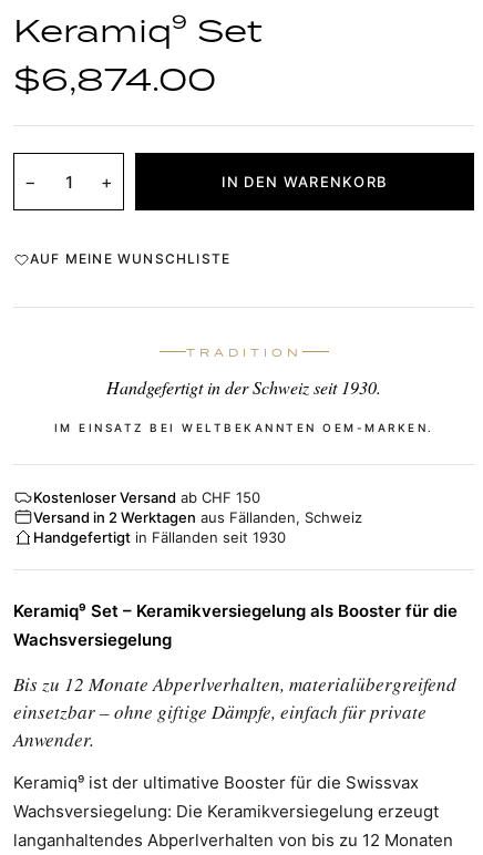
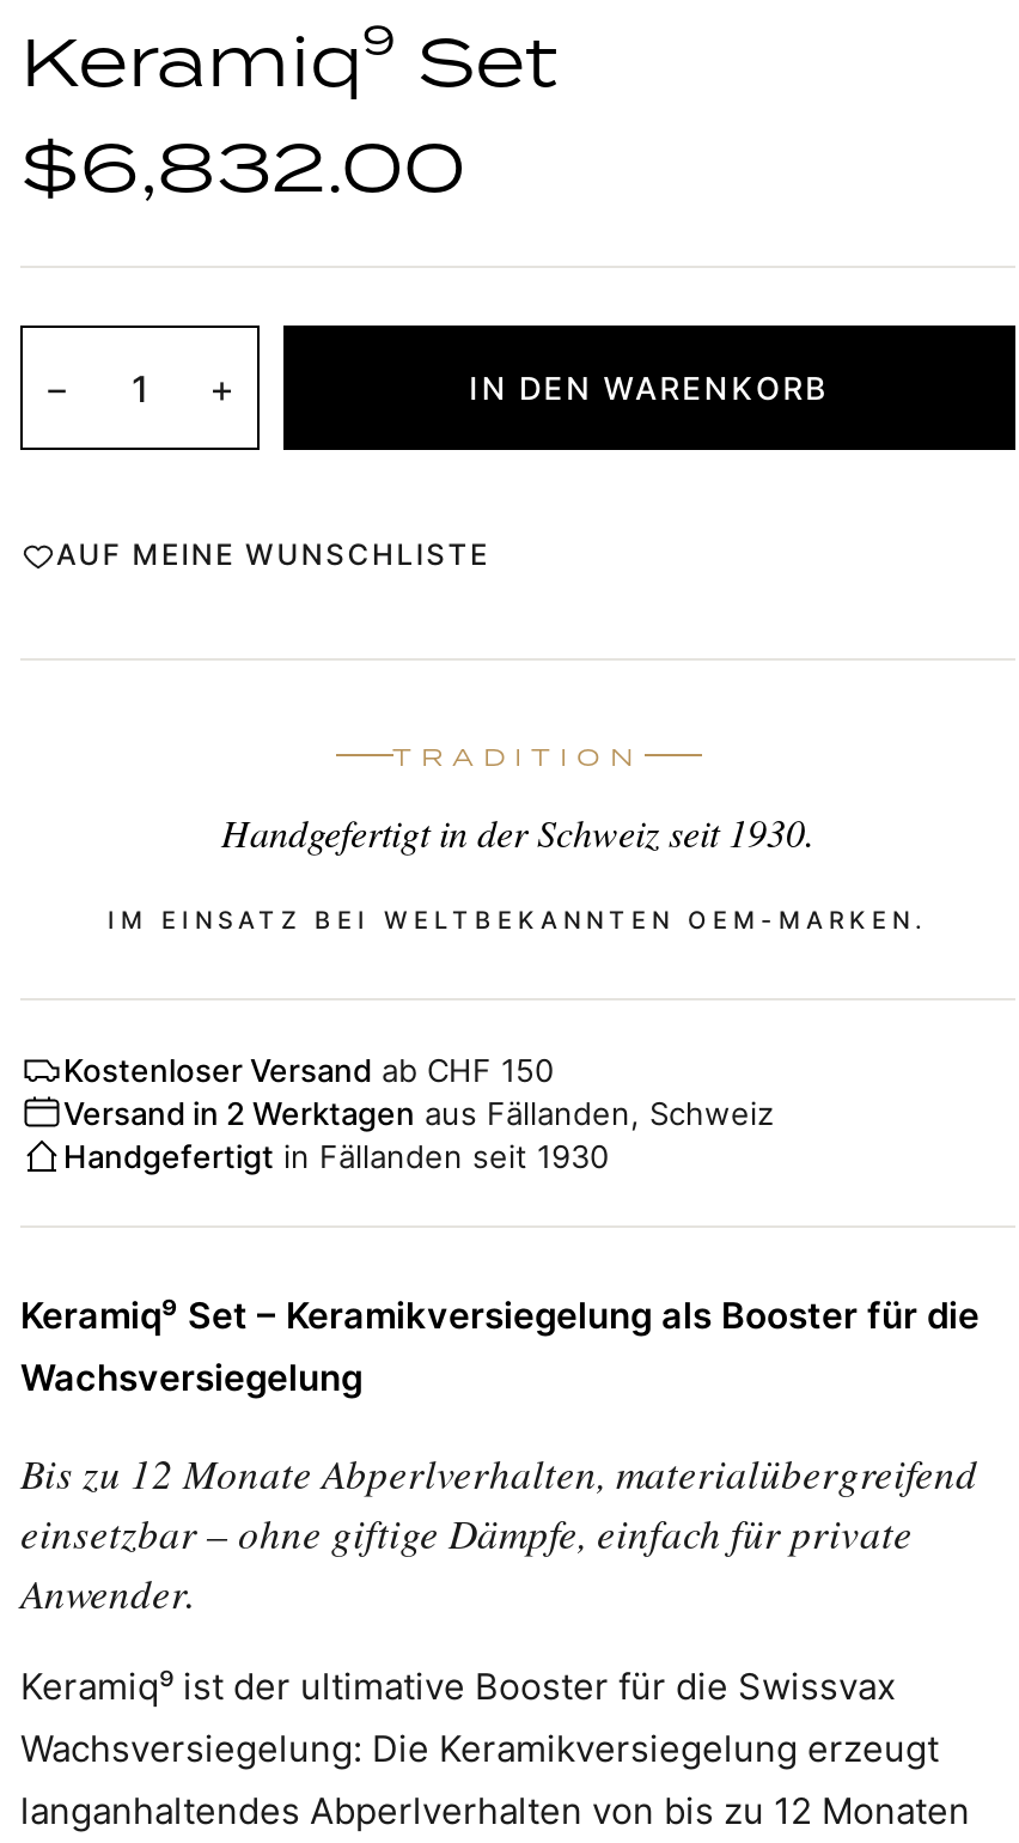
[13,58,216,100] $6,874.00 -> [20,120,465,211] $6,832.00

